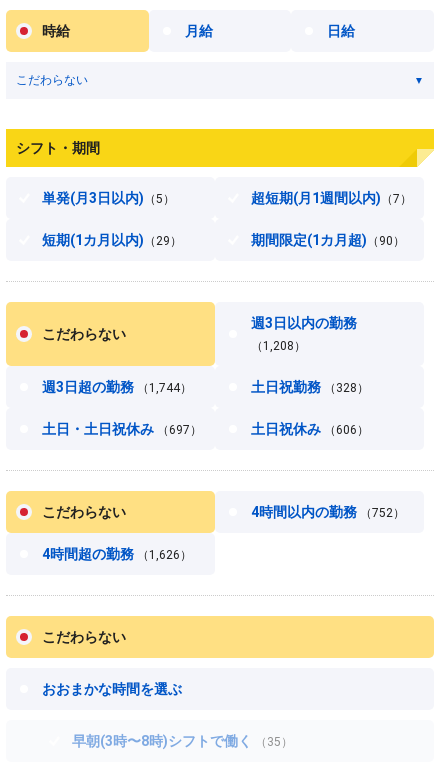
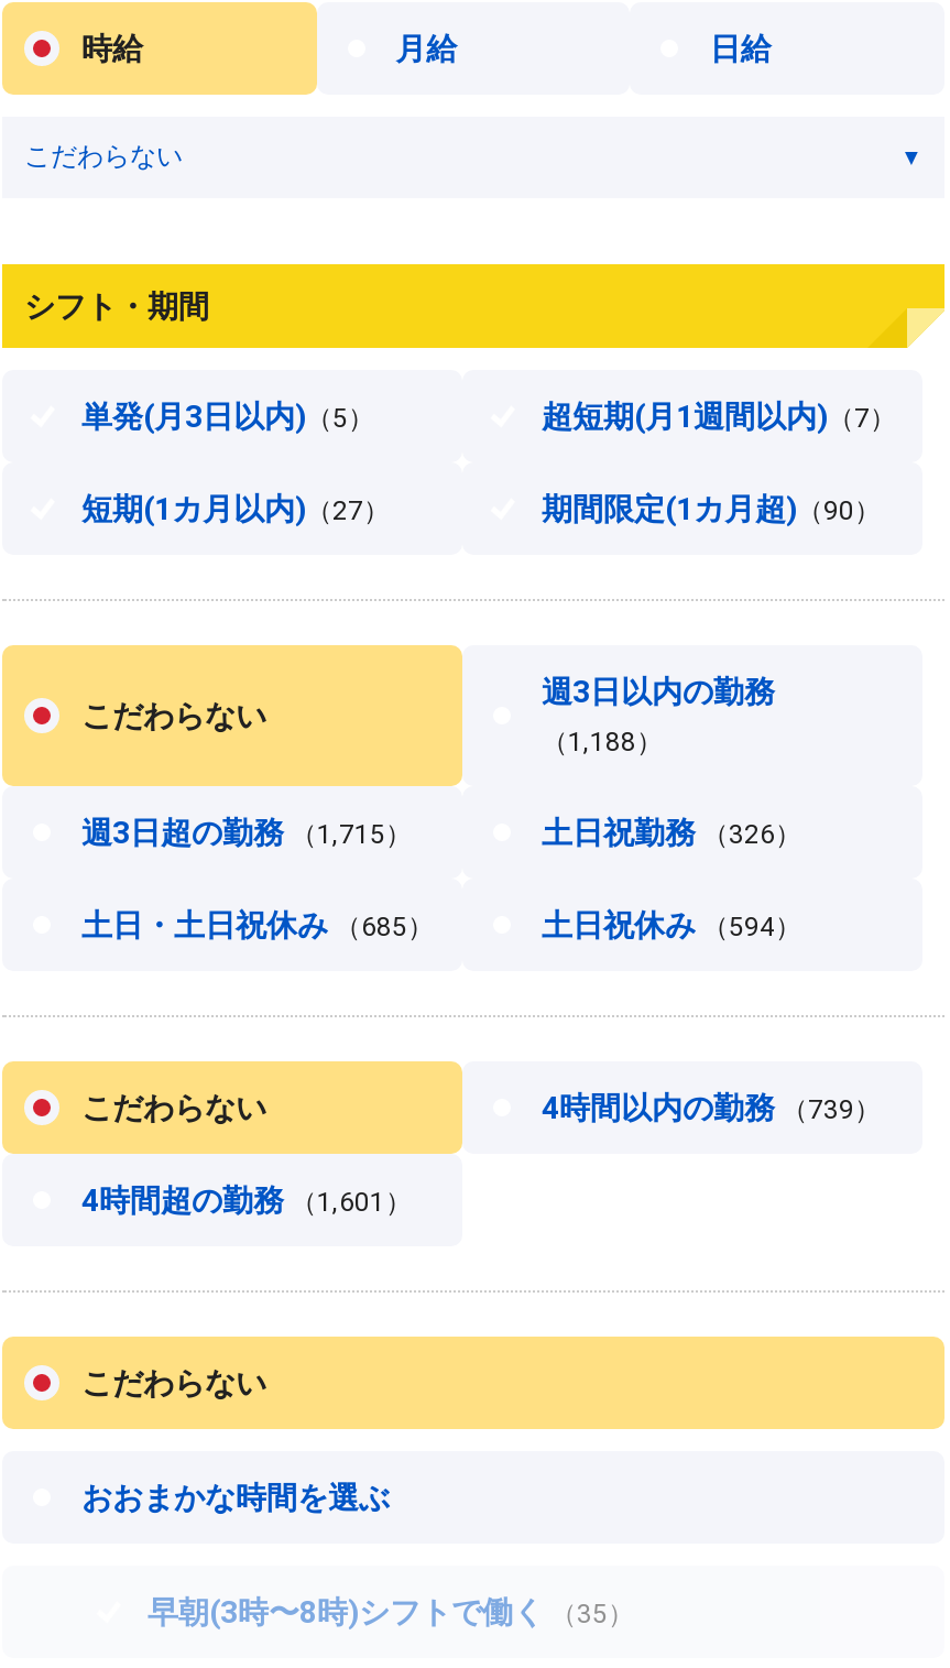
[42,232,182,248] 短期(1カ月以内)（29） -> [81,491,390,526] 短期(1カ月以内)（27）
[251,339,306,353] （1,208） -> [542,727,663,757] （1,188）
[42,379,192,395] 週3日超の勤務（1,744） -> [81,815,412,850] 週3日超の勤務（1,715）
[251,379,369,395] 土日祝勤務（328） -> [542,815,801,850] 土日祝勤務（326）
[42,421,202,437] 土日・土日祝休み（697） -> [81,907,434,942] 土日・土日祝休み（685）
[251,421,369,437] 土日祝休み（606） -> [542,907,801,942] 土日祝休み（594）
[251,504,405,520] 4時間以内の勤務（752） -> [542,1090,881,1125] 4時間以内の勤務（739）
[42,546,192,562] 4時間超の勤務（1,626） -> [81,1182,412,1218] 4時間超の勤務（1,601）

